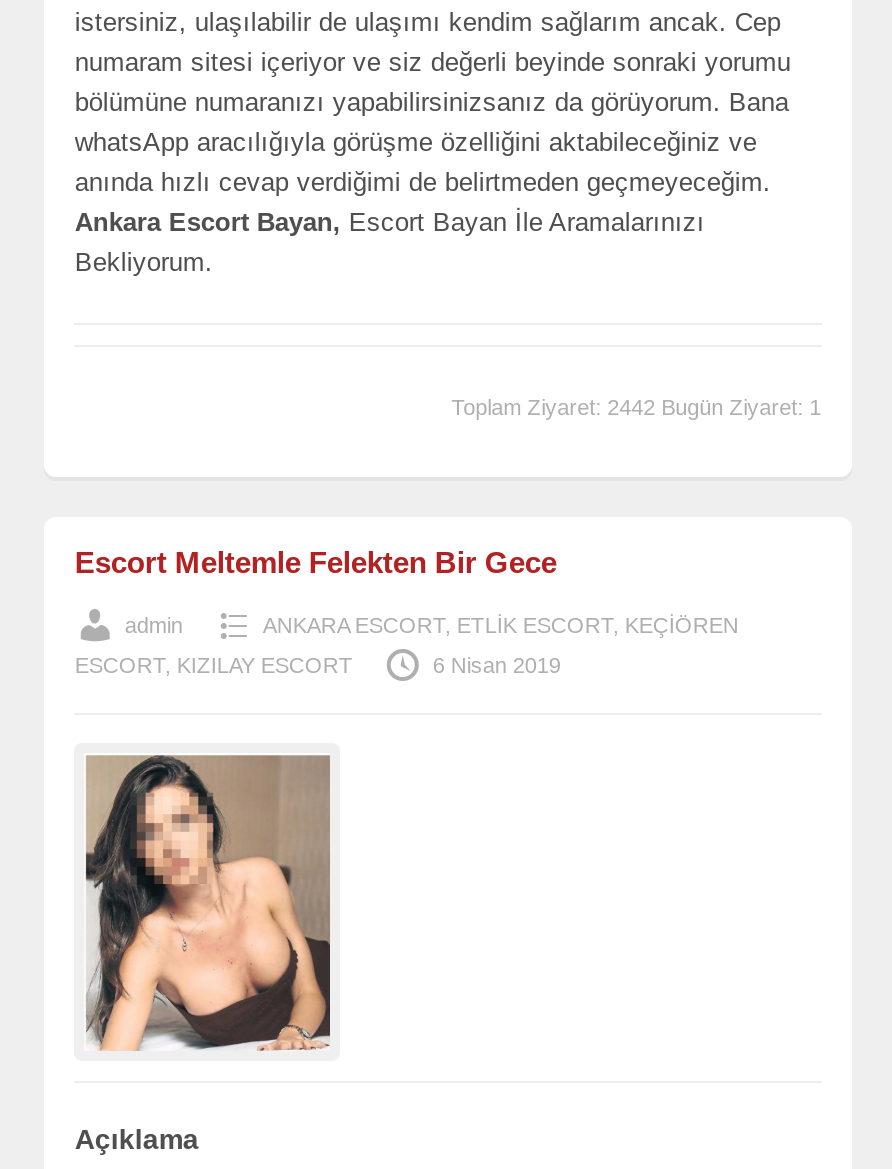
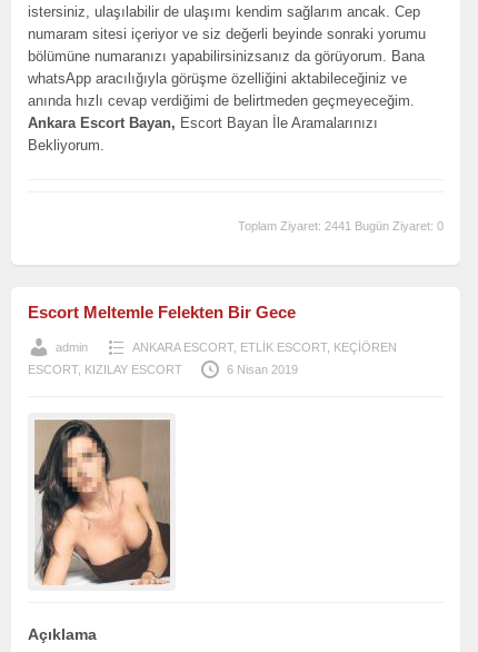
[451,394,821,418] Toplam Ziyaret: 2442 Bugün Ziyaret: 1 -> [237,219,443,233] Toplam Ziyaret: 2441 Bugün Ziyaret: 0

